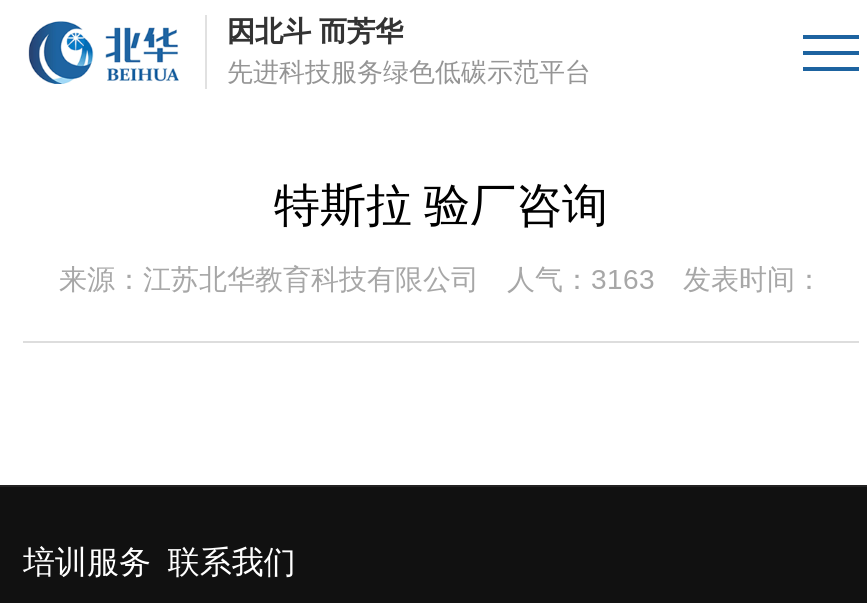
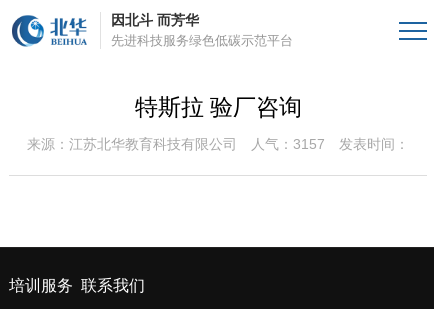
[59,263,823,295] 来源：江苏北华教育科技有限公司 人气：3163 发表时间： -> [27,136,409,152] 来源：江苏北华教育科技有限公司 人气：3157 发表时间：

